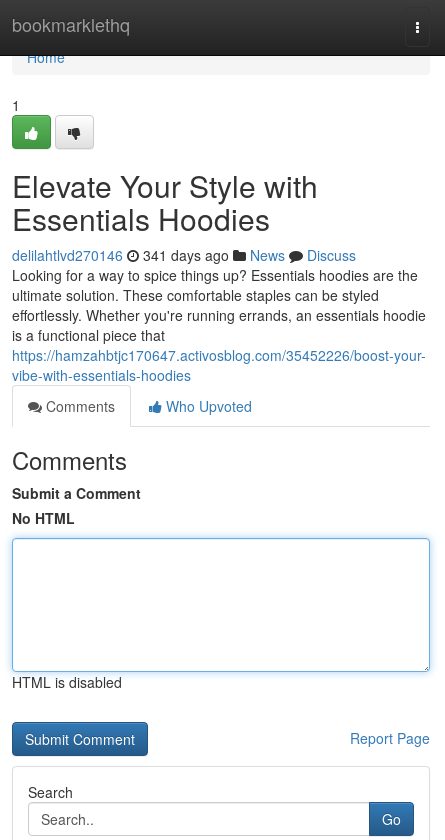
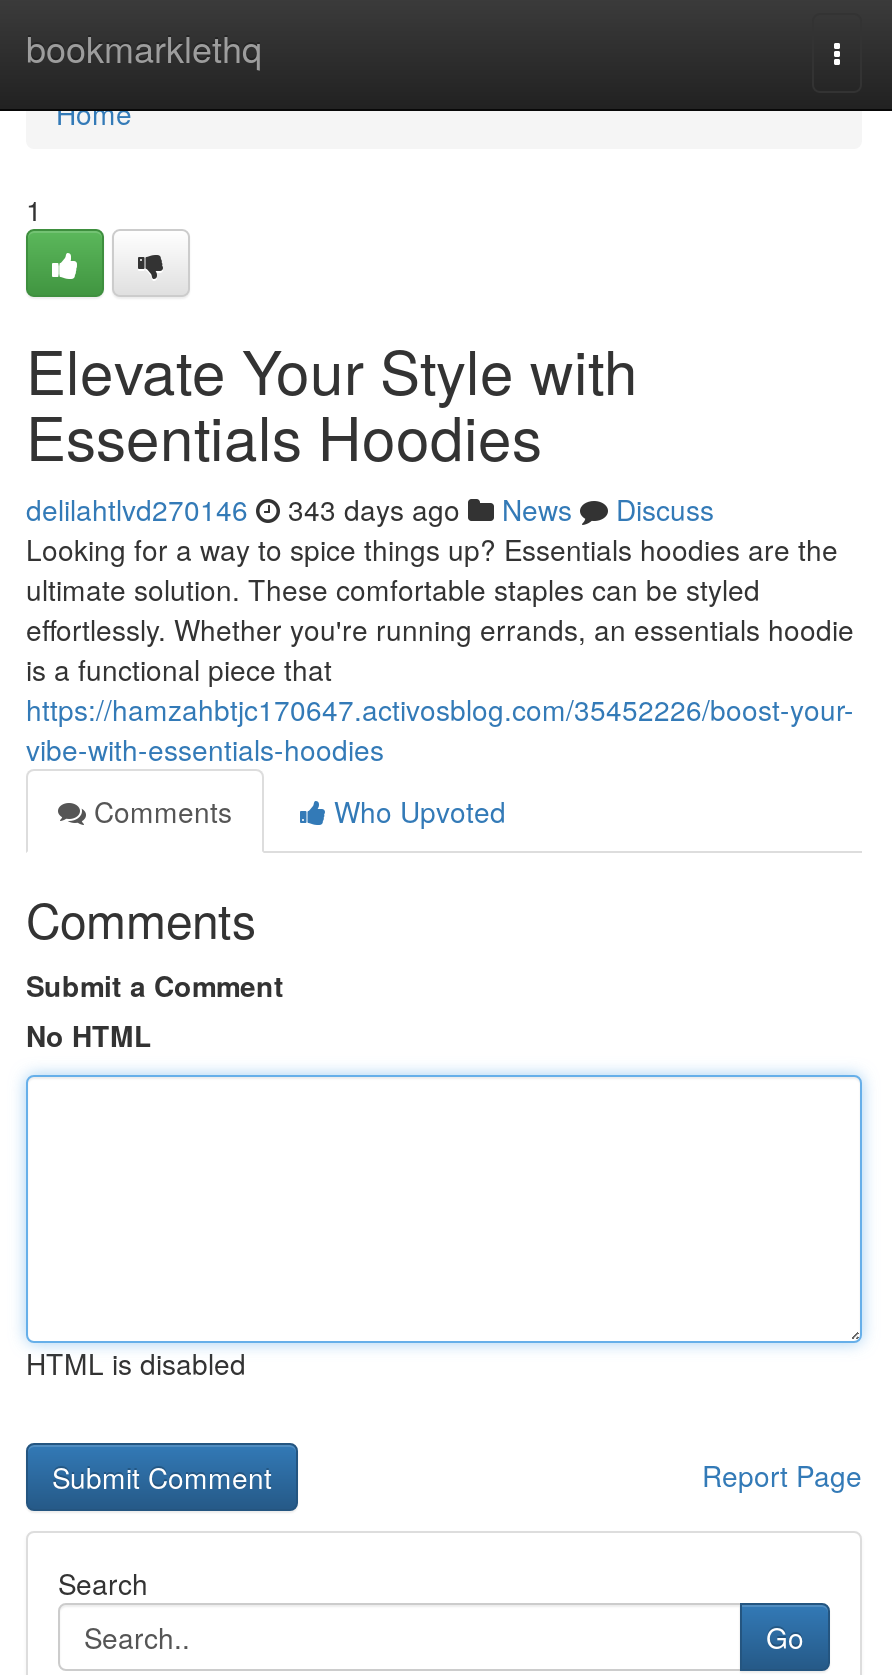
[12,245,356,265] delilahtlvd270146 341 days ago News Discuss -> [26,489,714,529] delilahtlvd270146 343 days ago News Discuss

